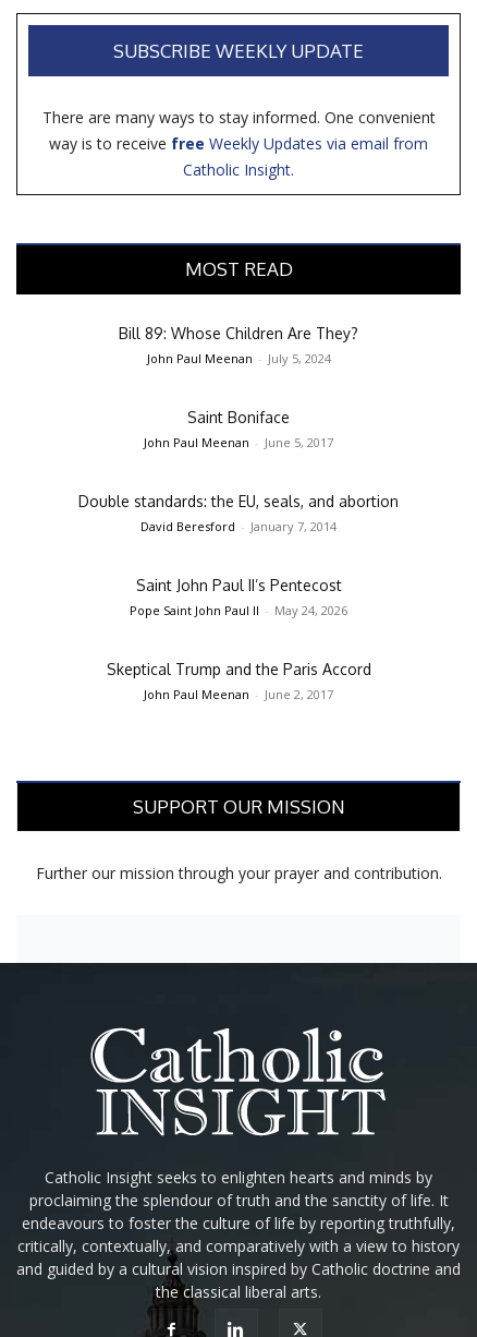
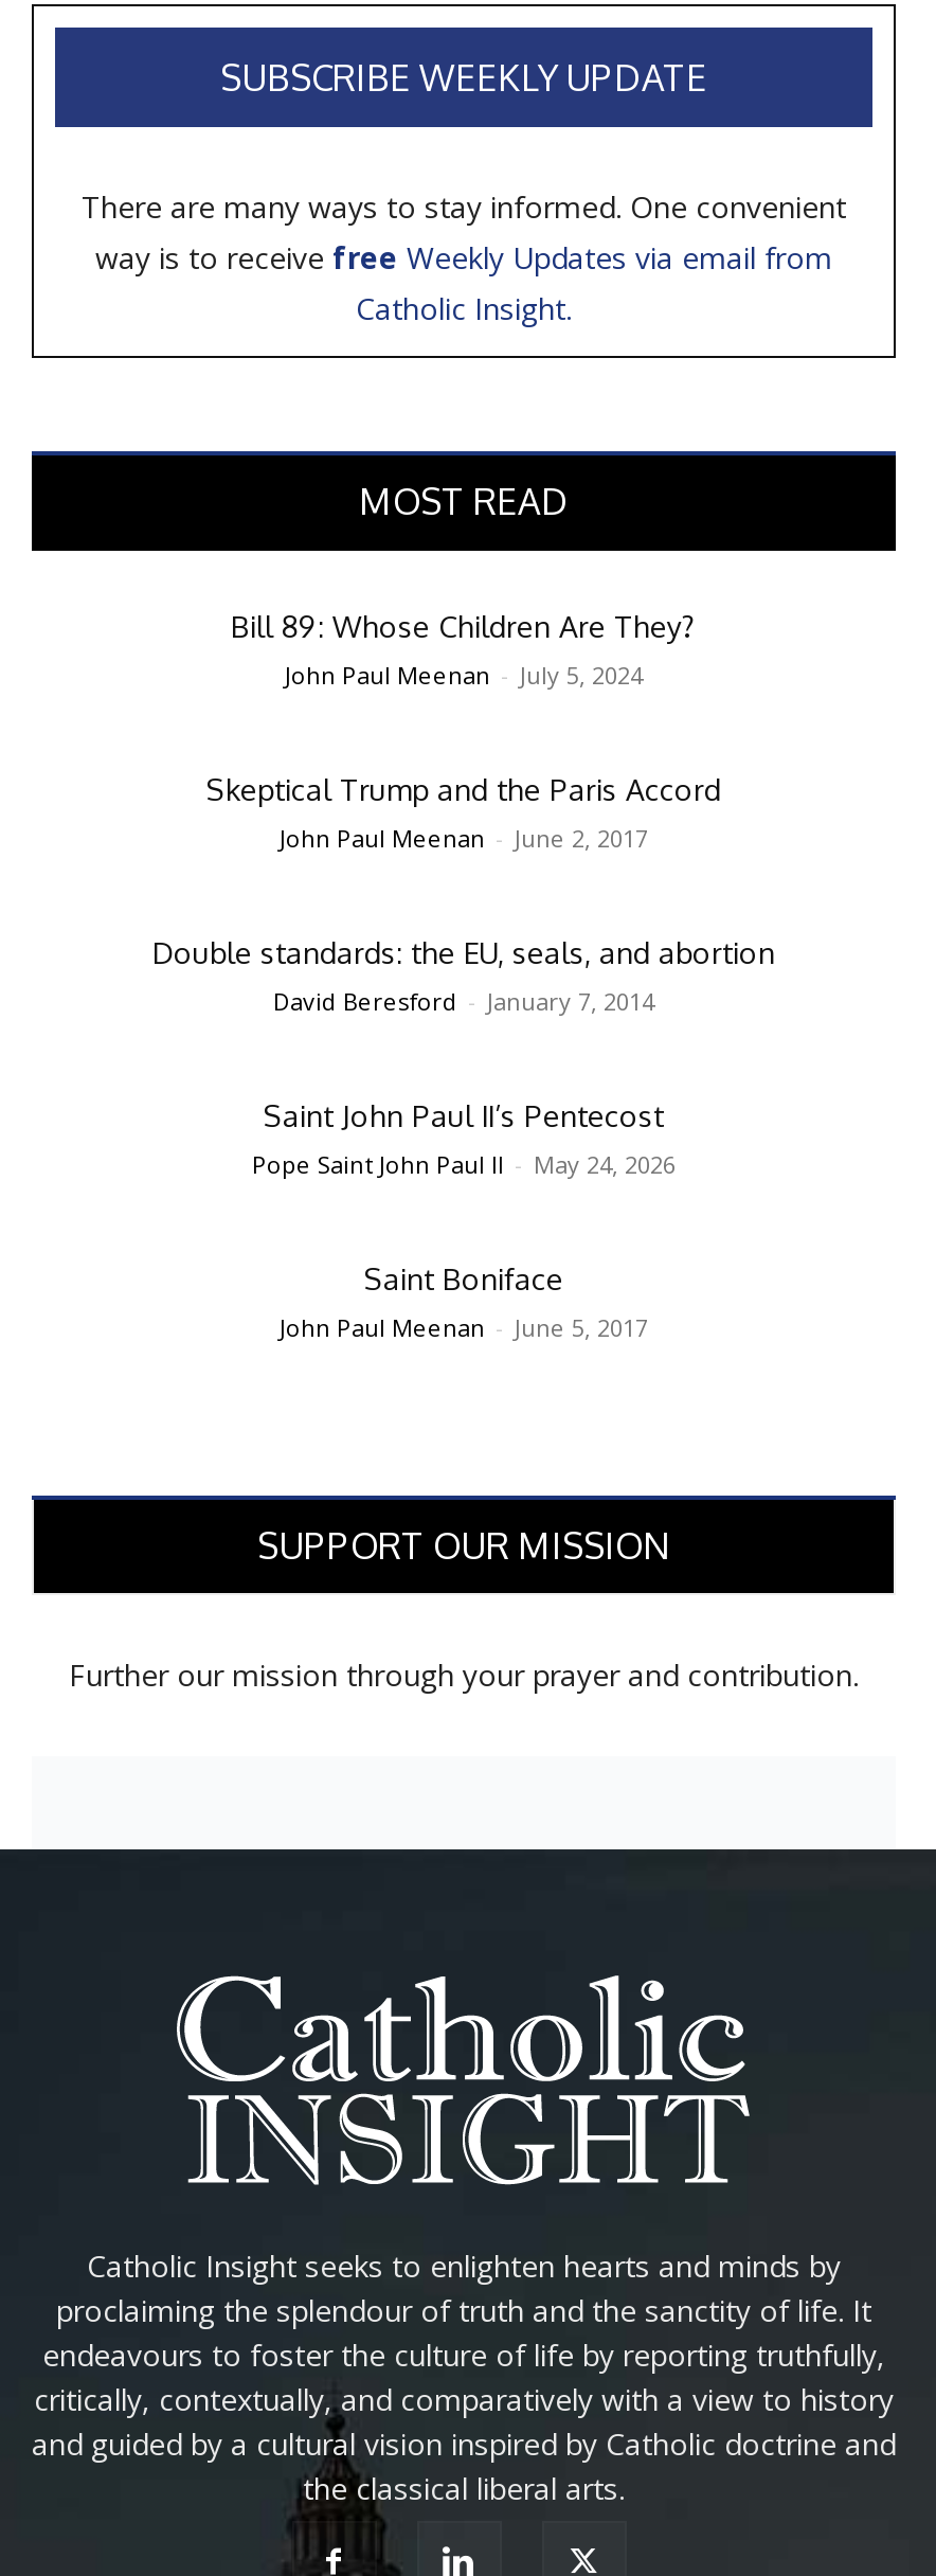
moved [144,408,333,450] -> [280,1260,648,1343]: Saint Boniface | John Paul Meenan - June 5, 2017
moved [106,660,371,702] -> [206,771,721,854]: Skeptical Trump and the Paris Accord | John Paul Meenan - June 2, 2017

